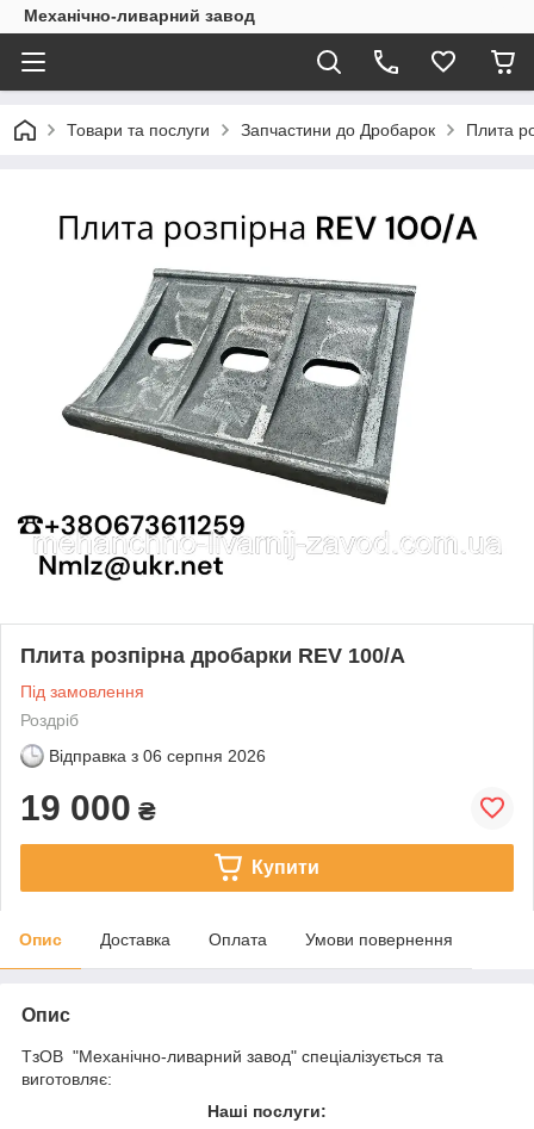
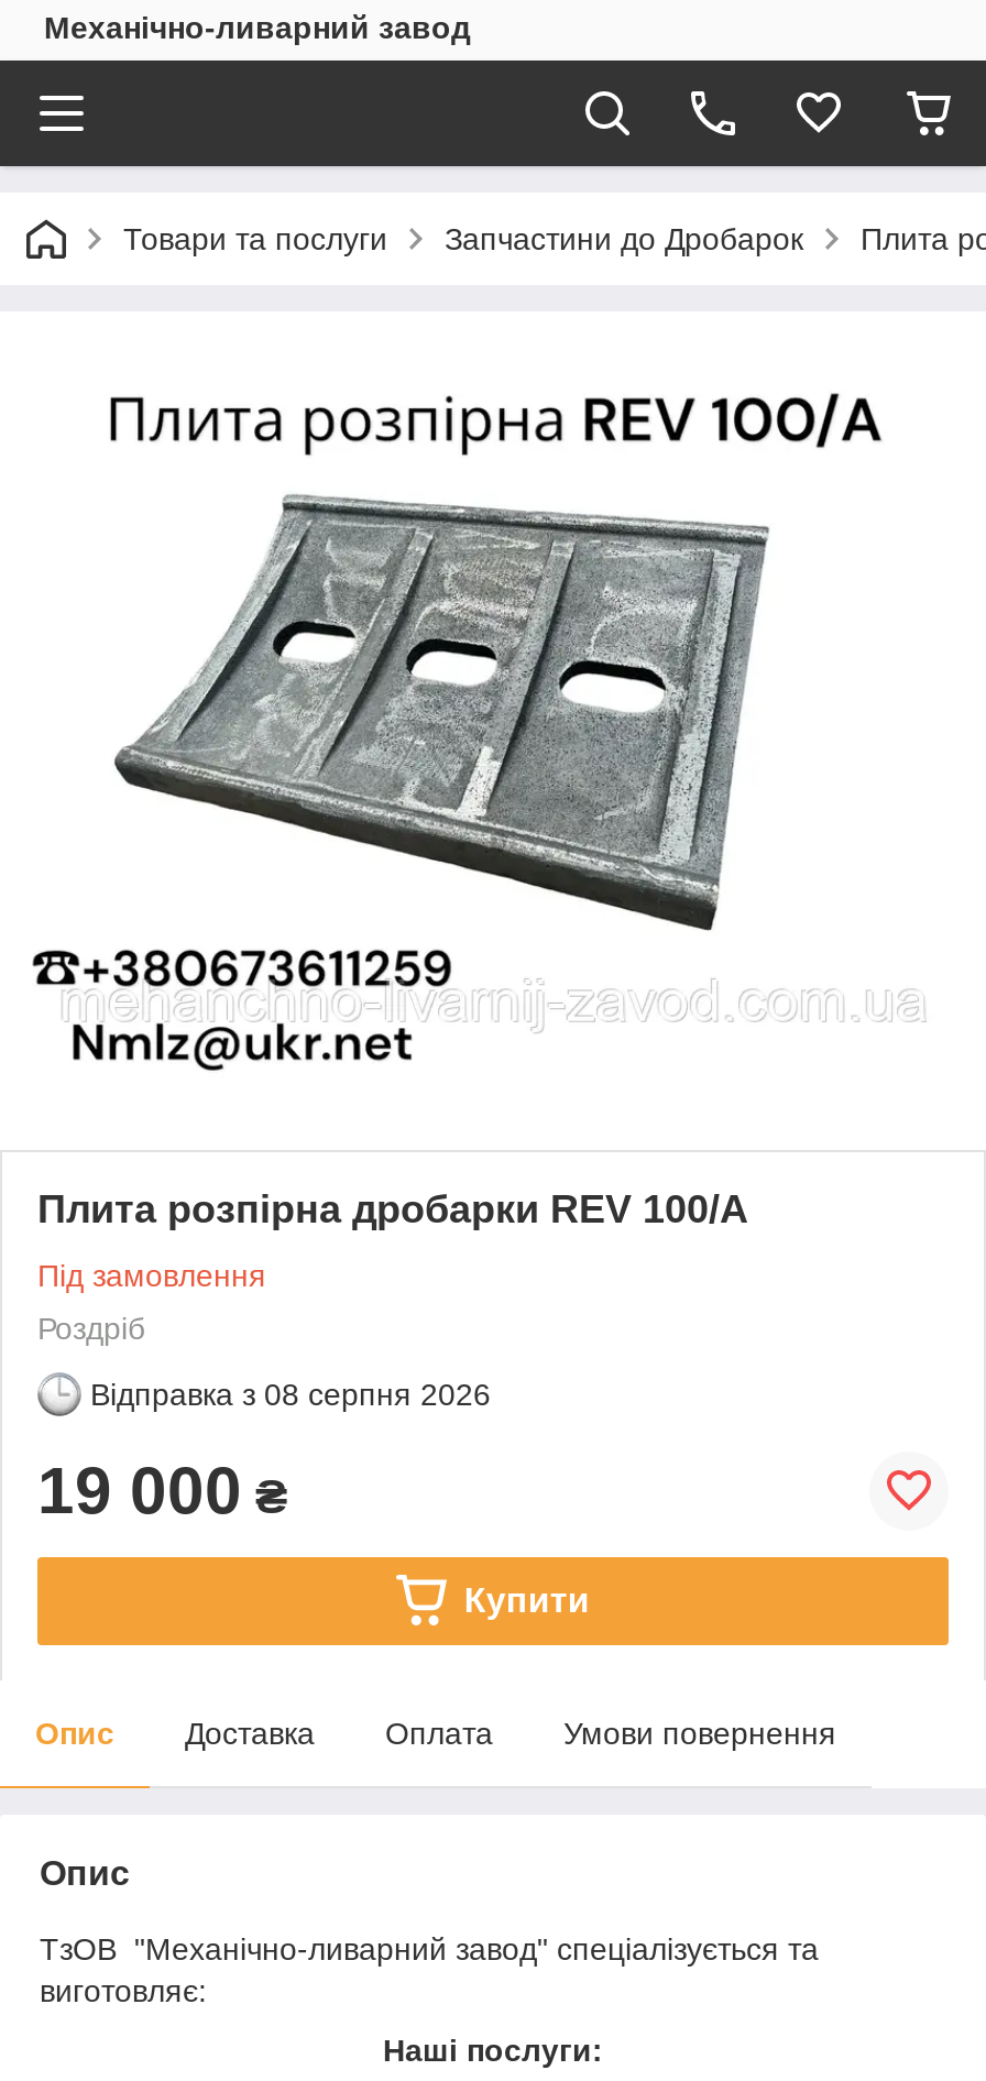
[49,746,266,765] Відправка з 06 серпня 2026 -> [90,1376,491,1411] Відправка з 08 серпня 2026

